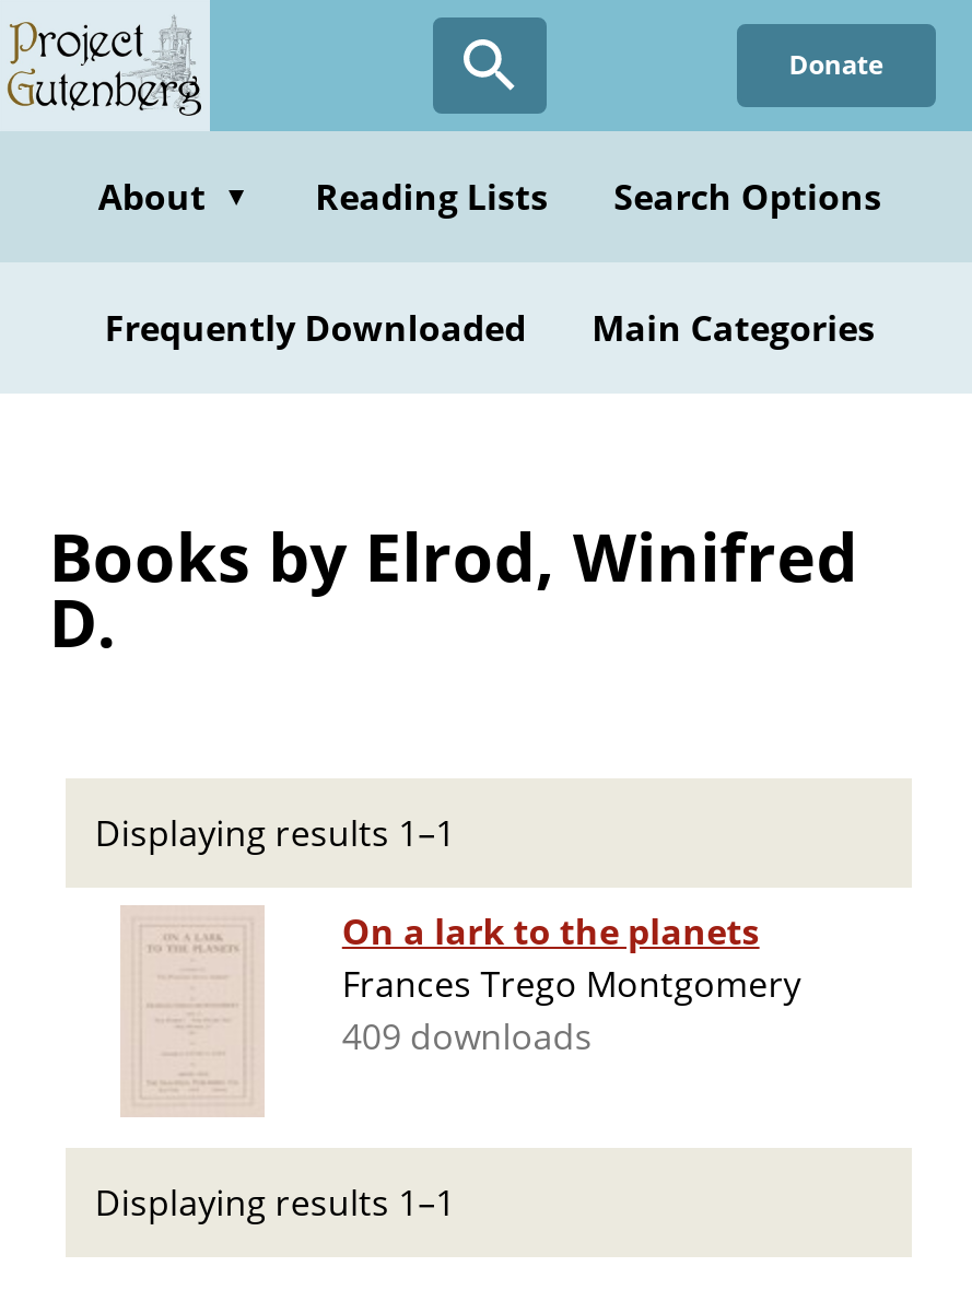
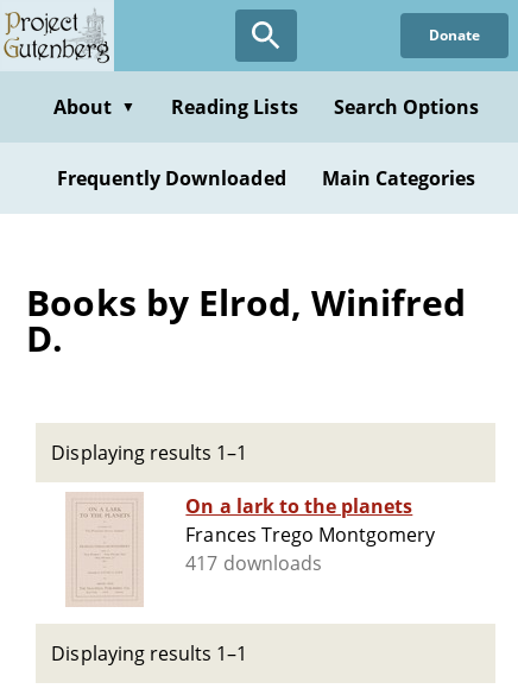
[342,1013,592,1061] 409 downloads -> [186,550,322,576] 417 downloads

